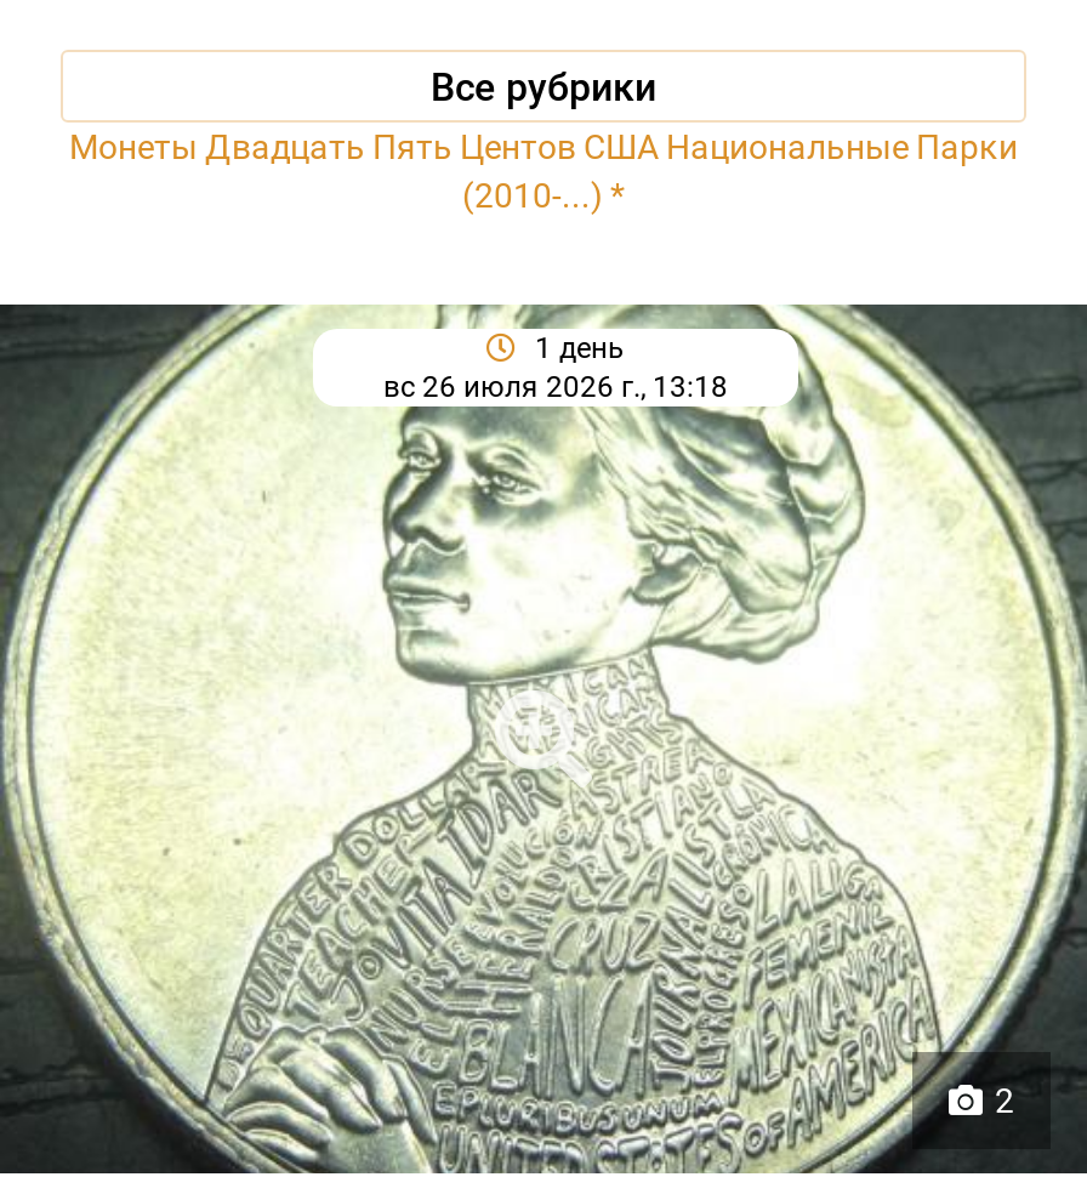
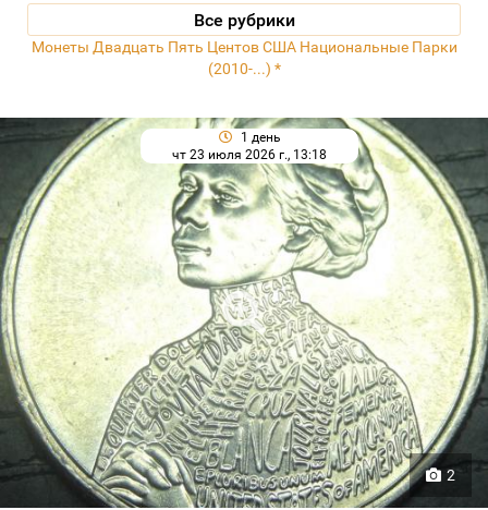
[383,370,728,404] вс 26 июля 2026 г., 13:18 -> [172,147,327,162] чт 23 июля 2026 г., 13:18

